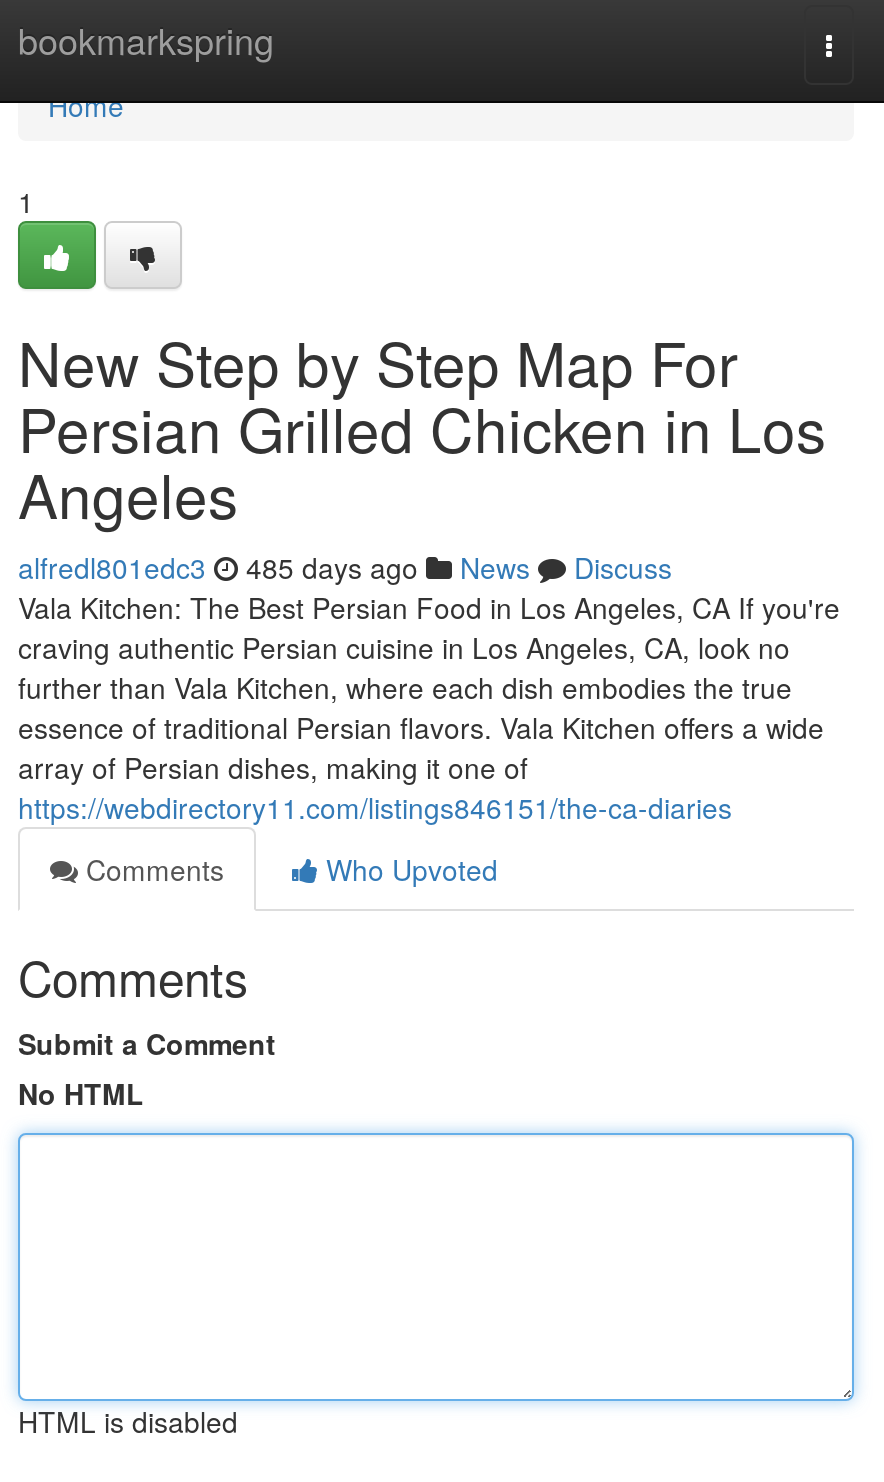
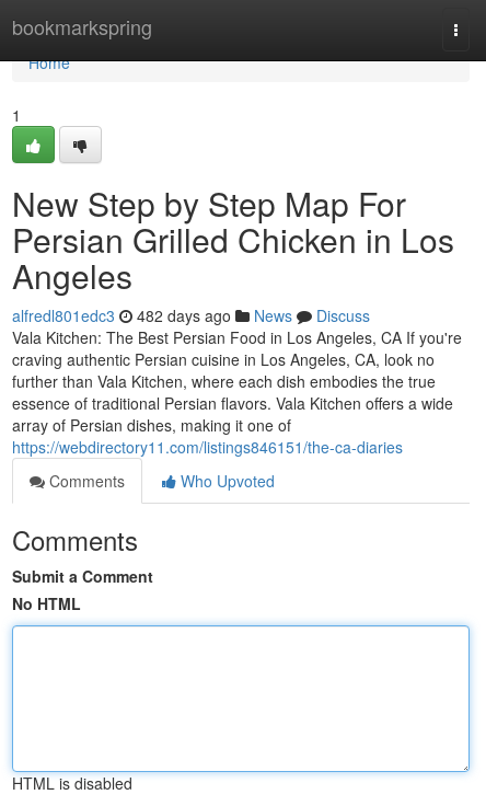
[18,547,672,587] alfredl801edc3 485 days ago News Discuss -> [12,304,370,326] alfredl801edc3 482 days ago News Discuss

